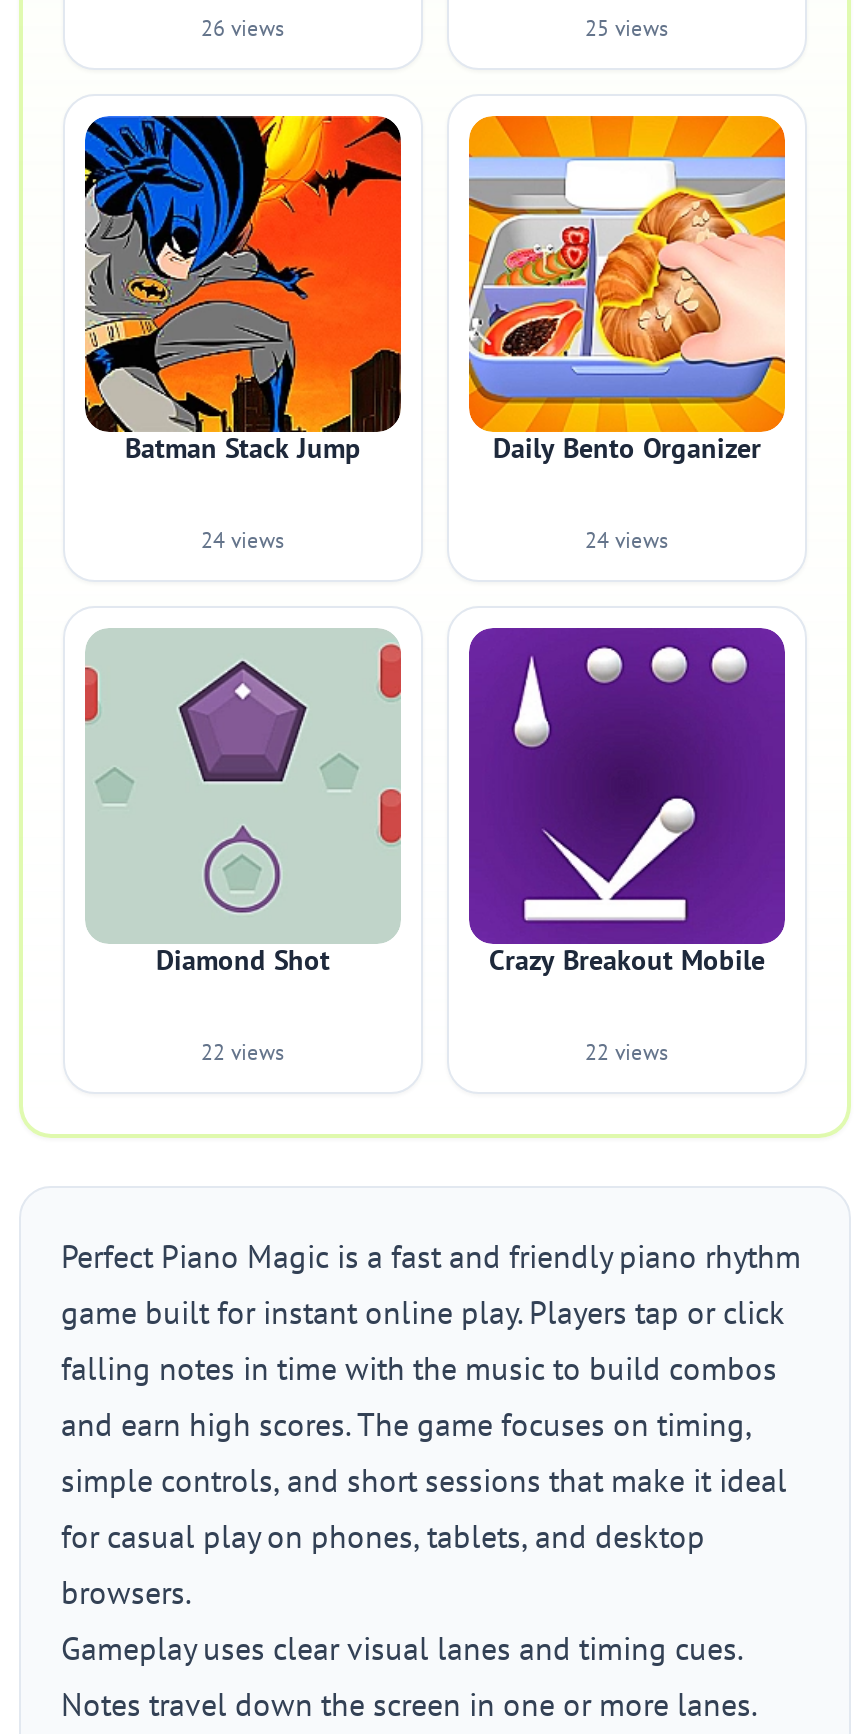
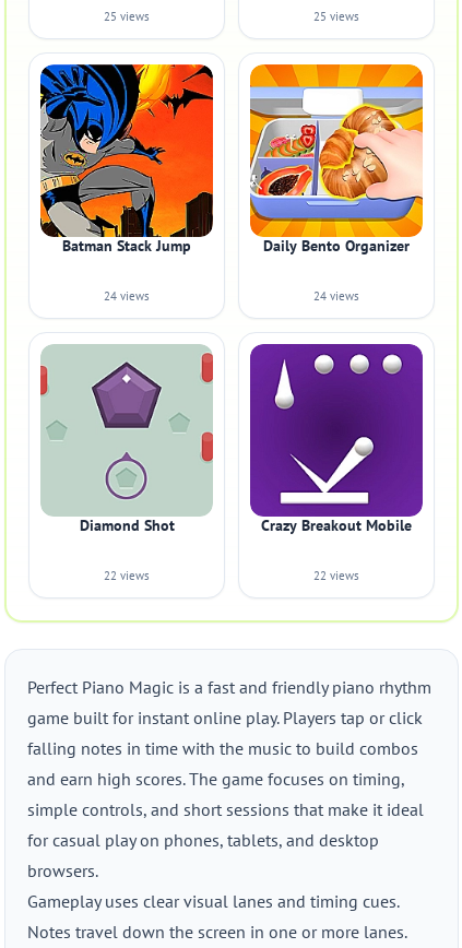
[201,14,285,42] 26 views -> [104,9,150,24] 25 views

